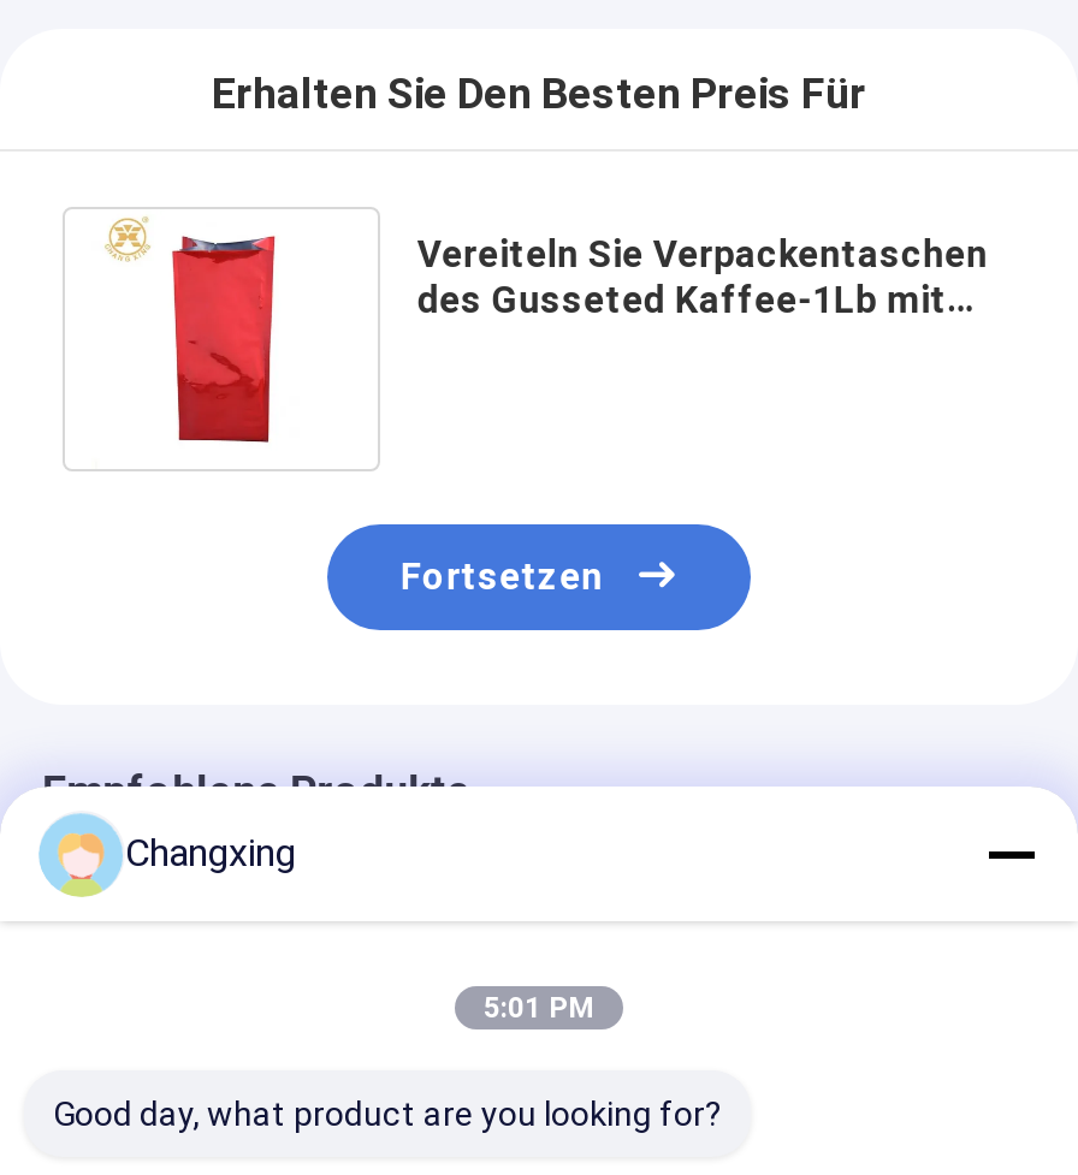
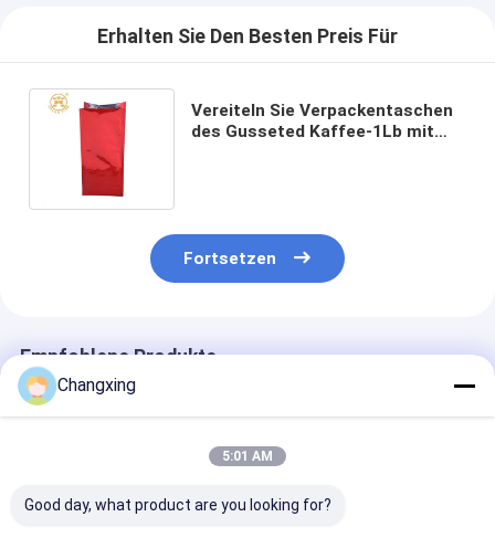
[484,991,594,1025] 5:01 PM -> [222,449,273,464] 5:01 AM

